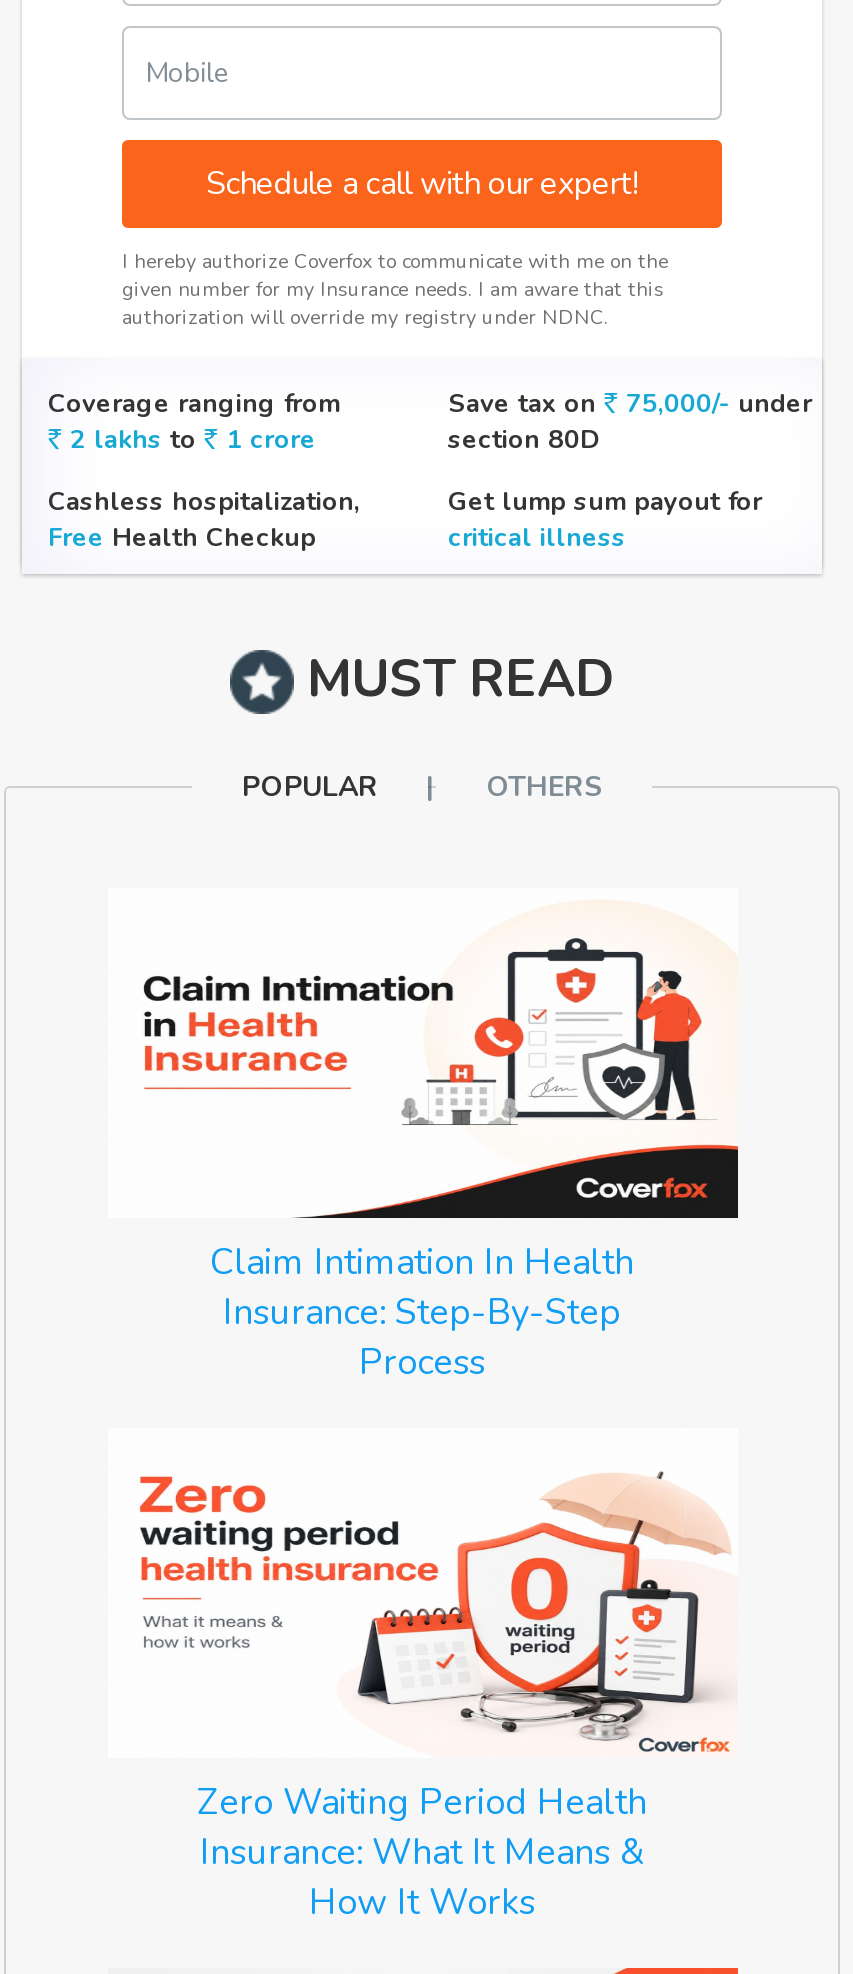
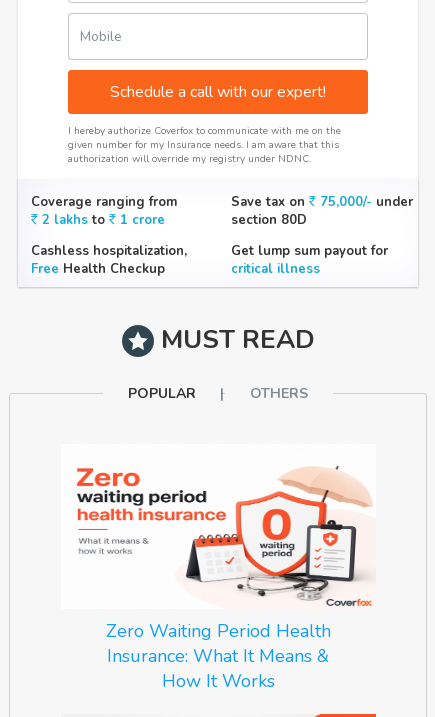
[142,936,704,1126] [image] -> none
[210,1142,740,1386] [image] | Claim Intimation In Health | Insurance: Step-By-Step | Process -> none

